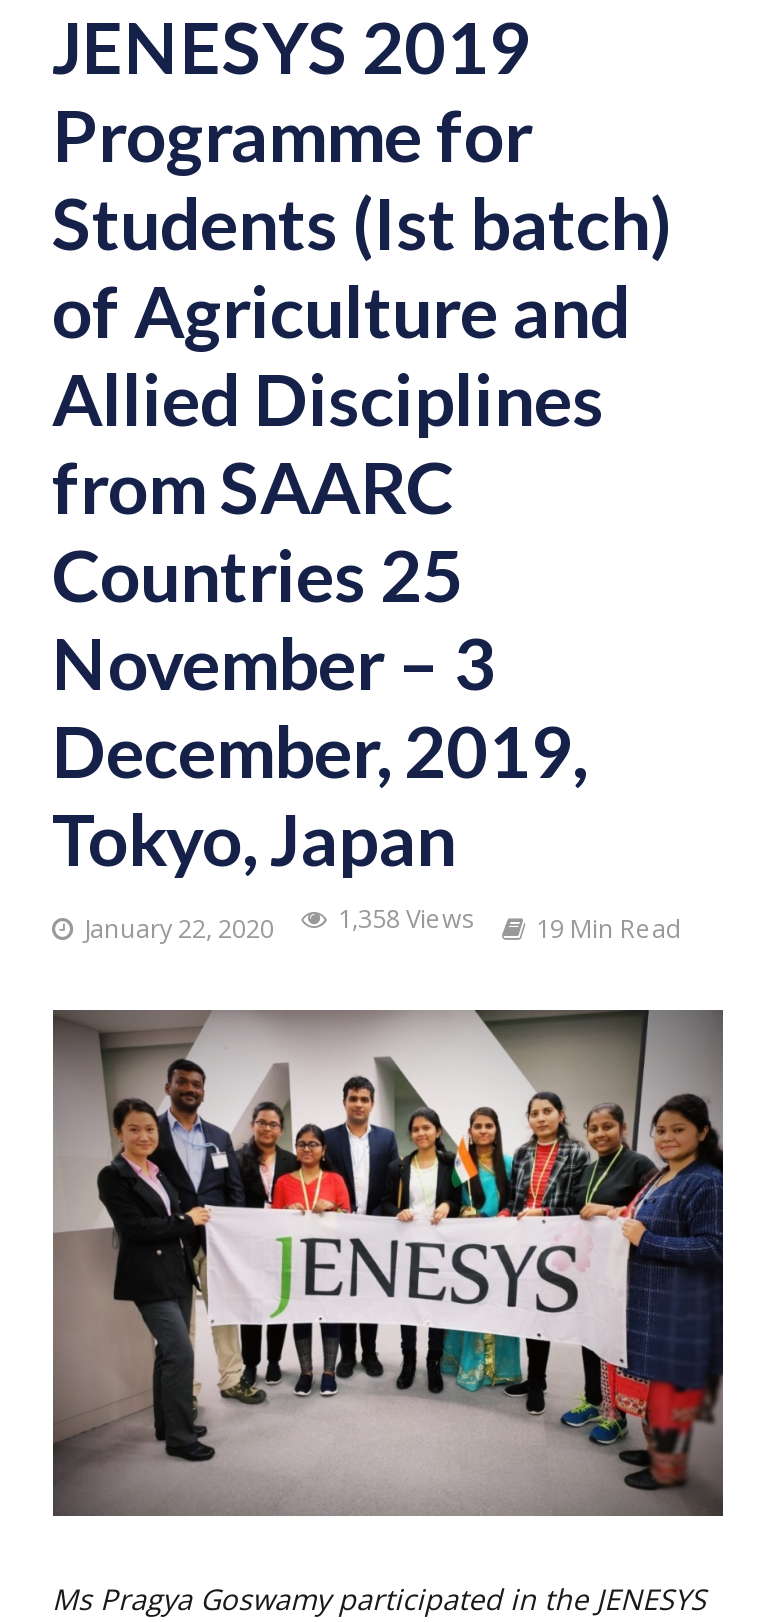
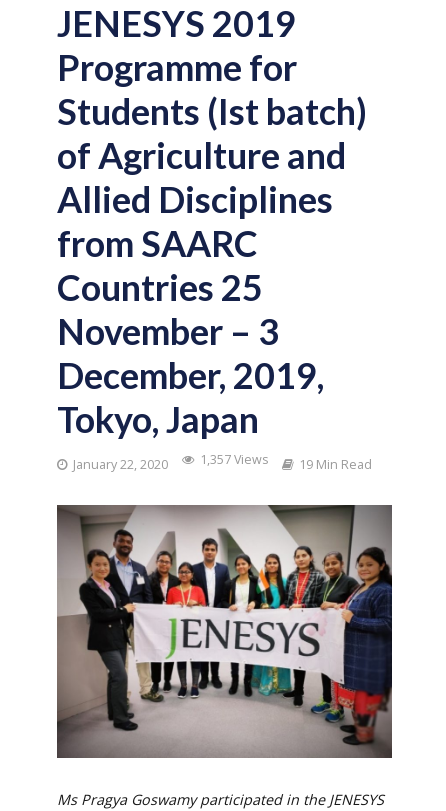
[84,902,682,946] January 22, 2020 1,358 Views 19 Min Read -> [72,451,371,473] January 22, 2020 1,357 Views 19 Min Read

